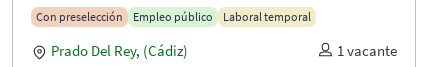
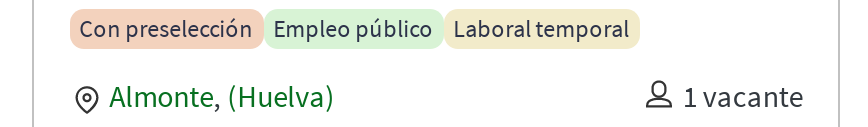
[51,41,188,60] Prado Del Rey, (Cádiz) -> [109,76,335,114] Almonte, (Huelva)

